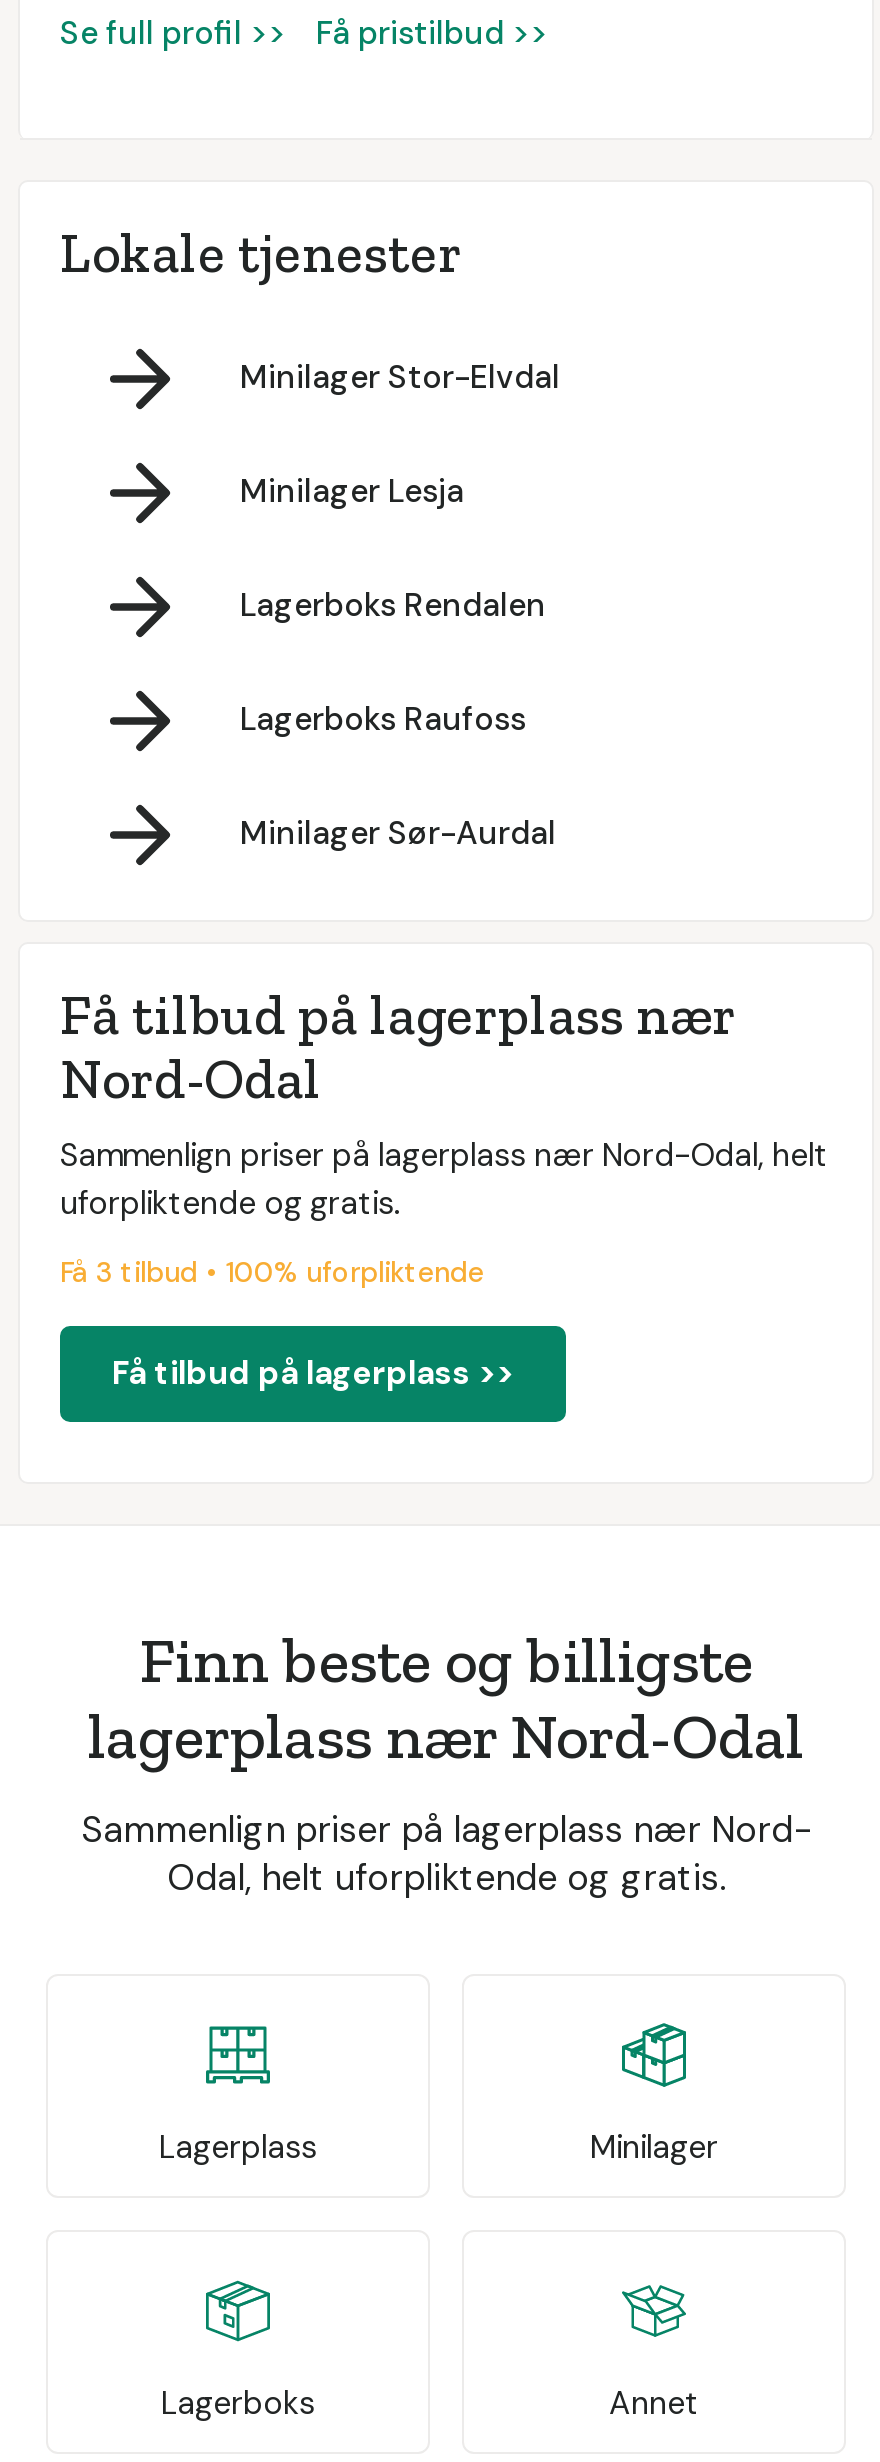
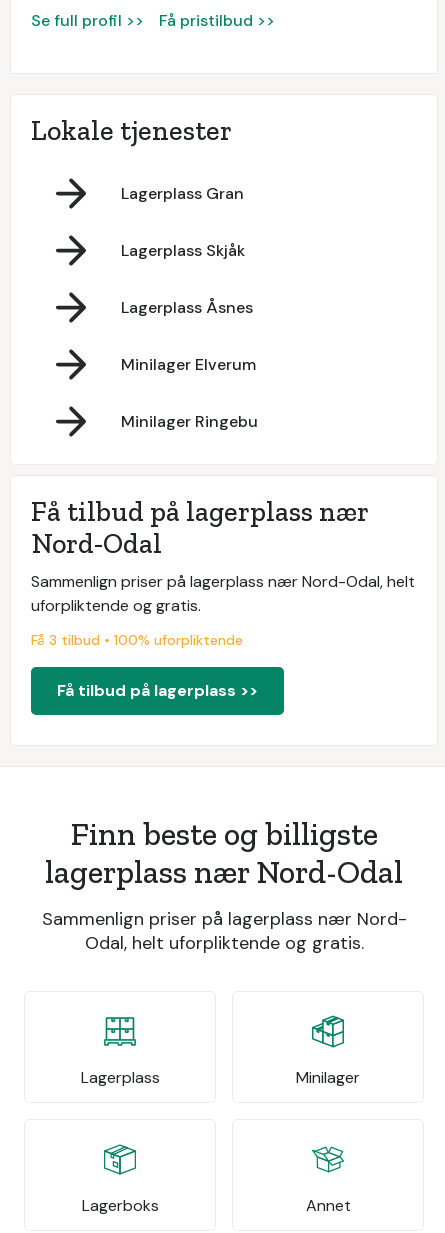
[240,357,560,399] Minilager Stor-Elvdal -> [121,183,244,204] Lagerplass Gran
[240,471,464,513] Minilager Lesja -> [121,240,245,261] Lagerplass Skjåk
[240,585,546,627] Lagerboks Rendalen -> [121,297,253,318] Lagerplass Åsnes
[240,699,526,741] Lagerboks Raufoss -> [121,354,256,375] Minilager Elverum
[240,813,556,855] Minilager Sør-Aurdal -> [121,411,258,432] Minilager Ringebu

